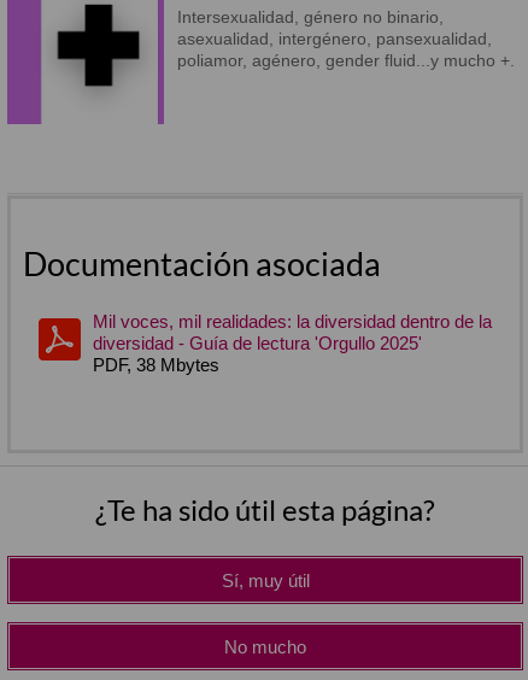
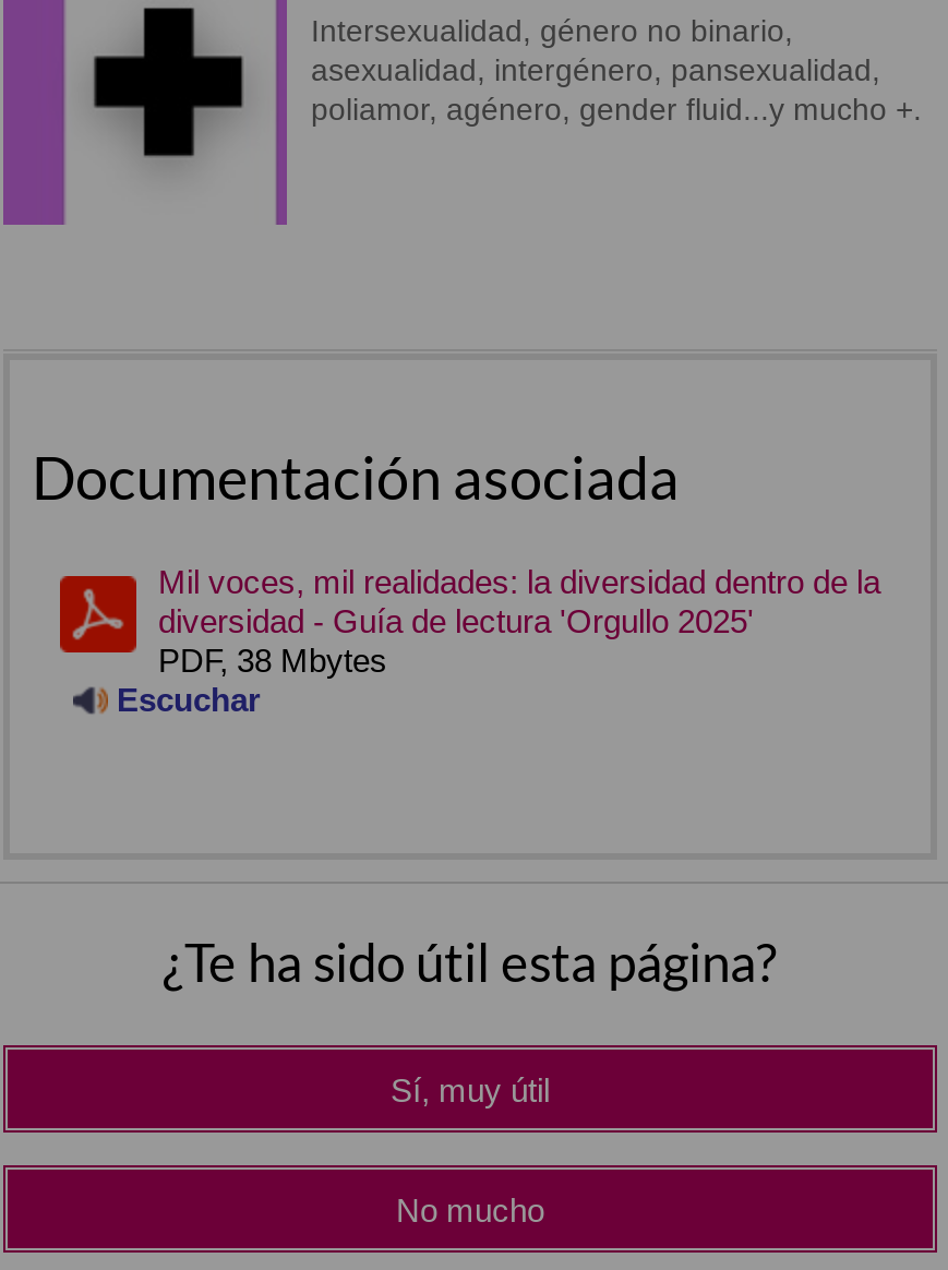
none -> [108,681,261,718] Escuchar

